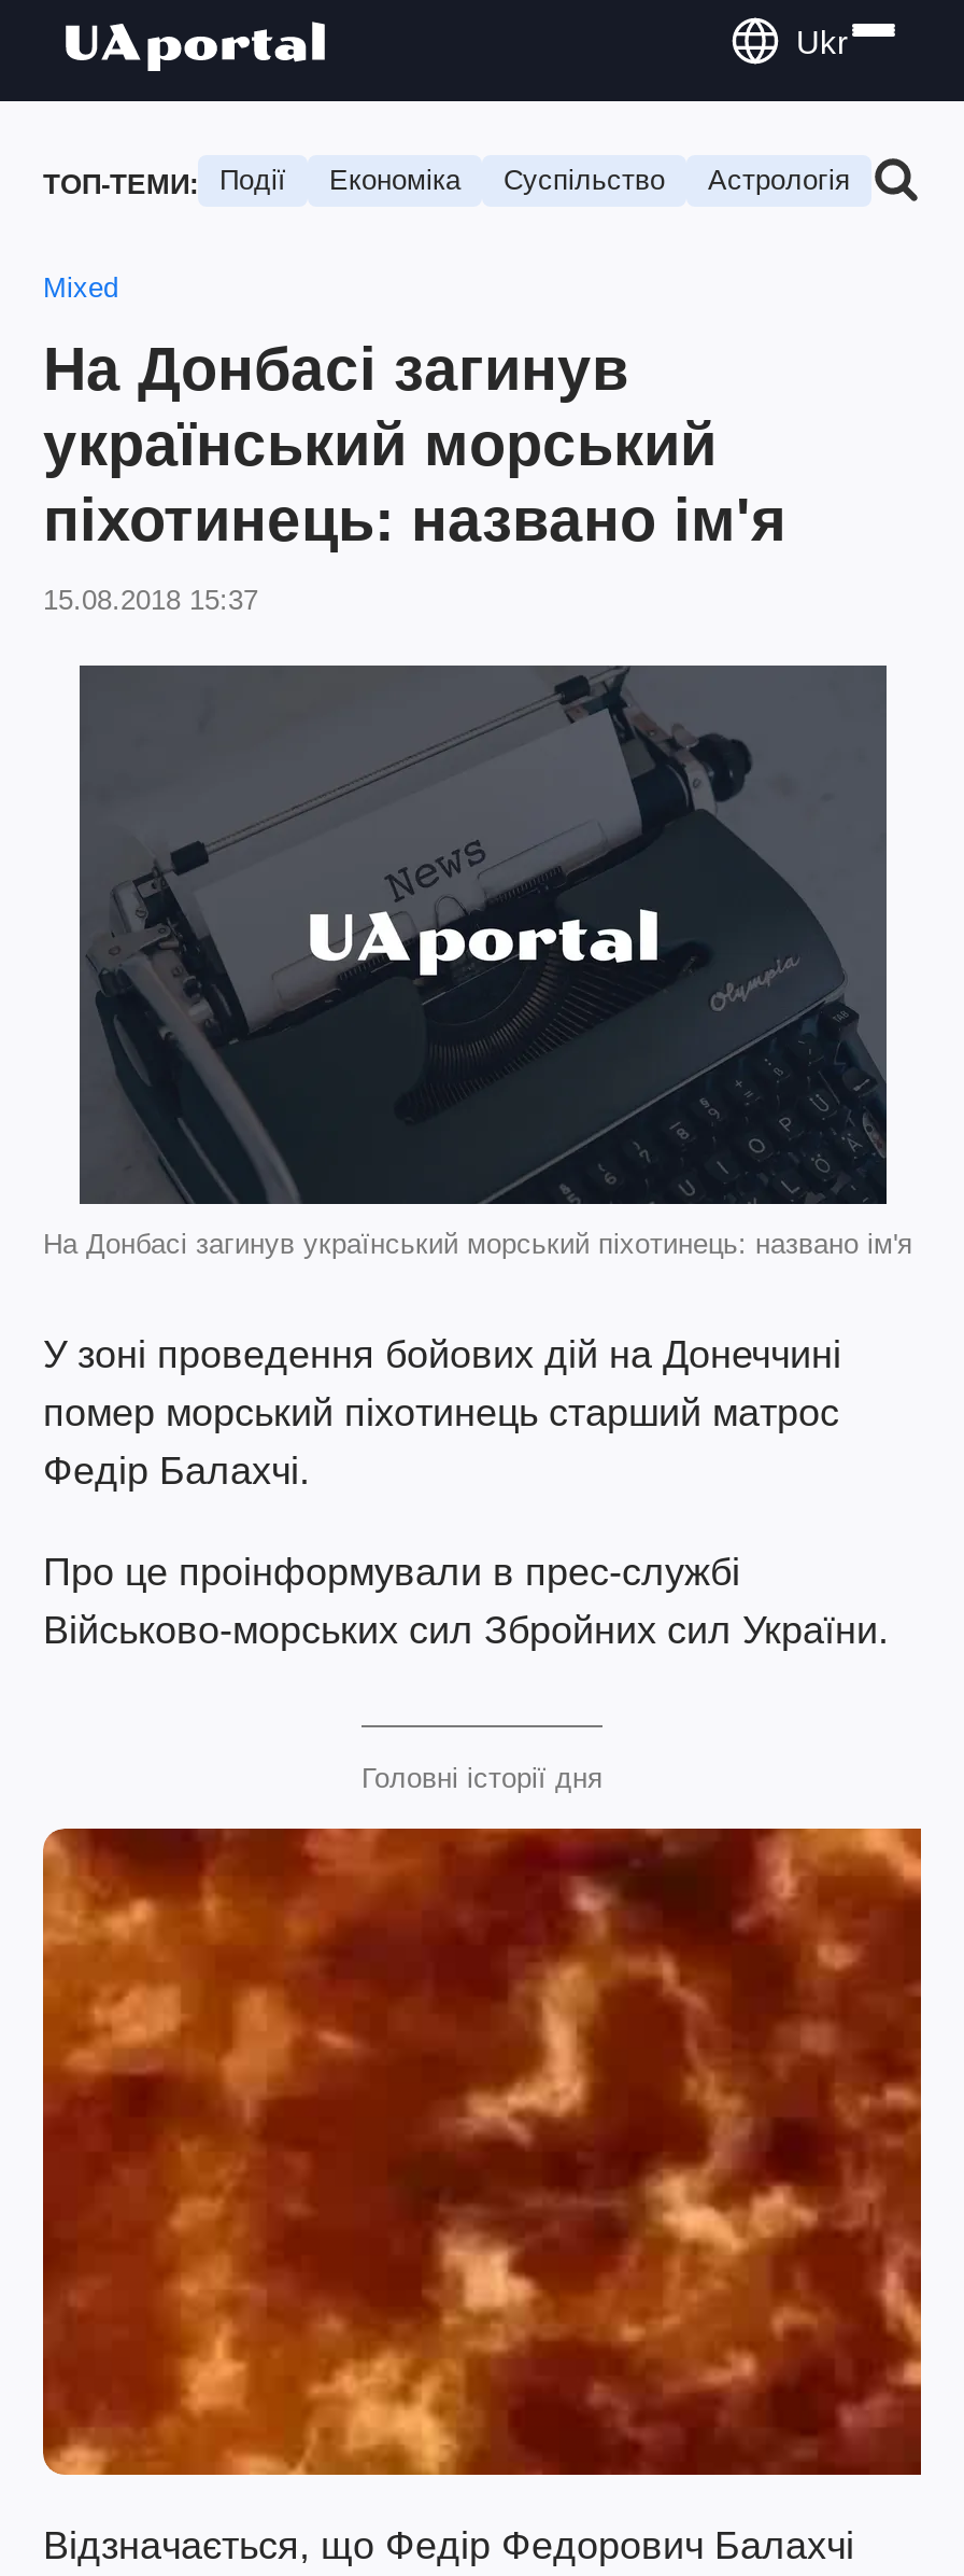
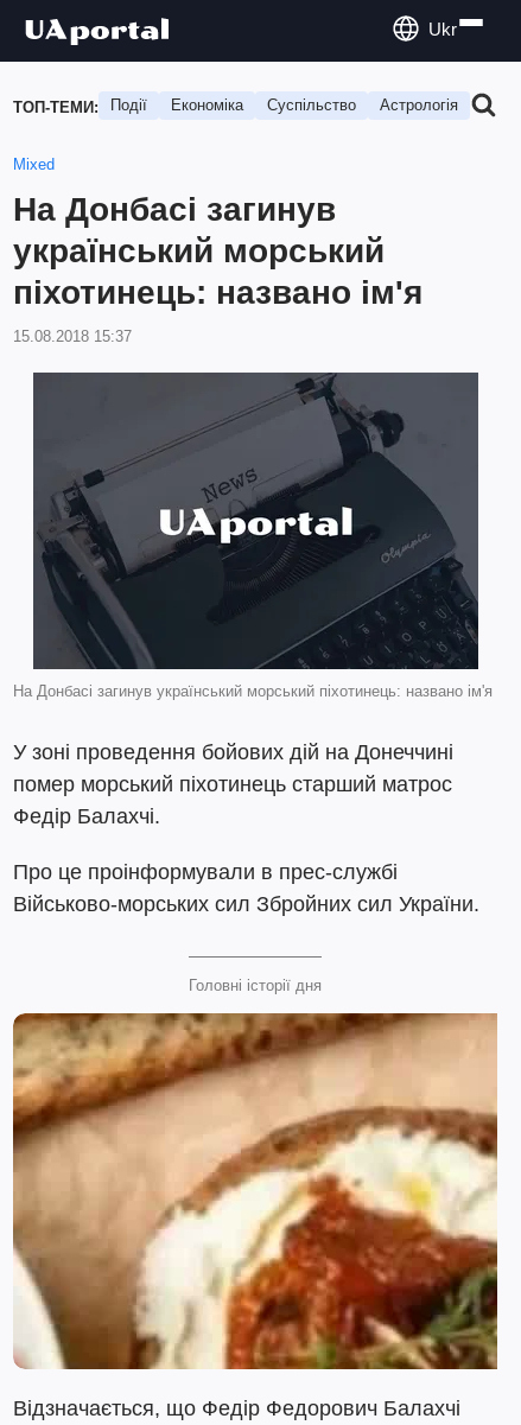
[41,1826,923,2477] [image] -> [12,1012,498,1370] [image]

